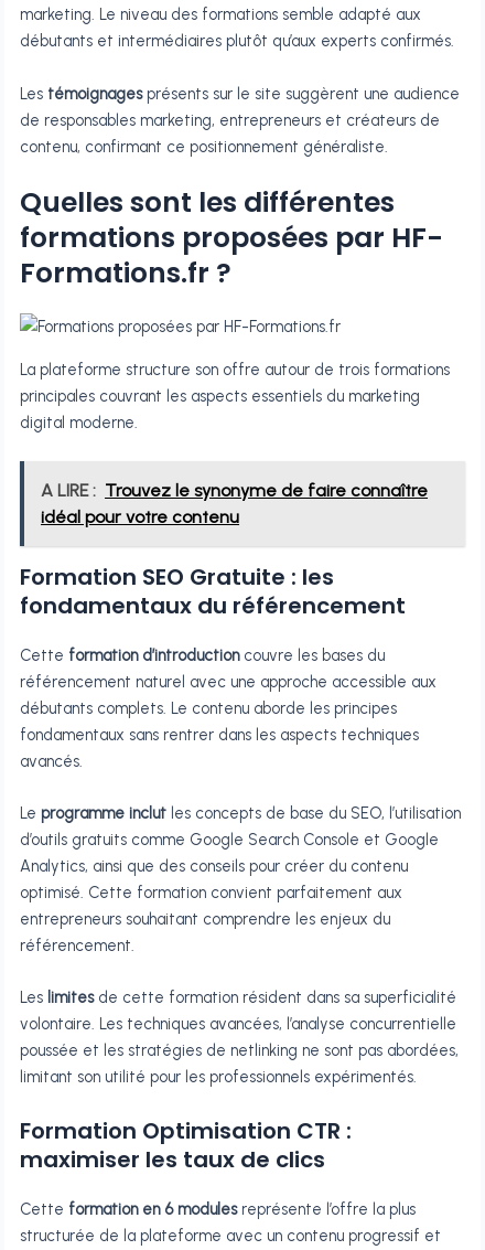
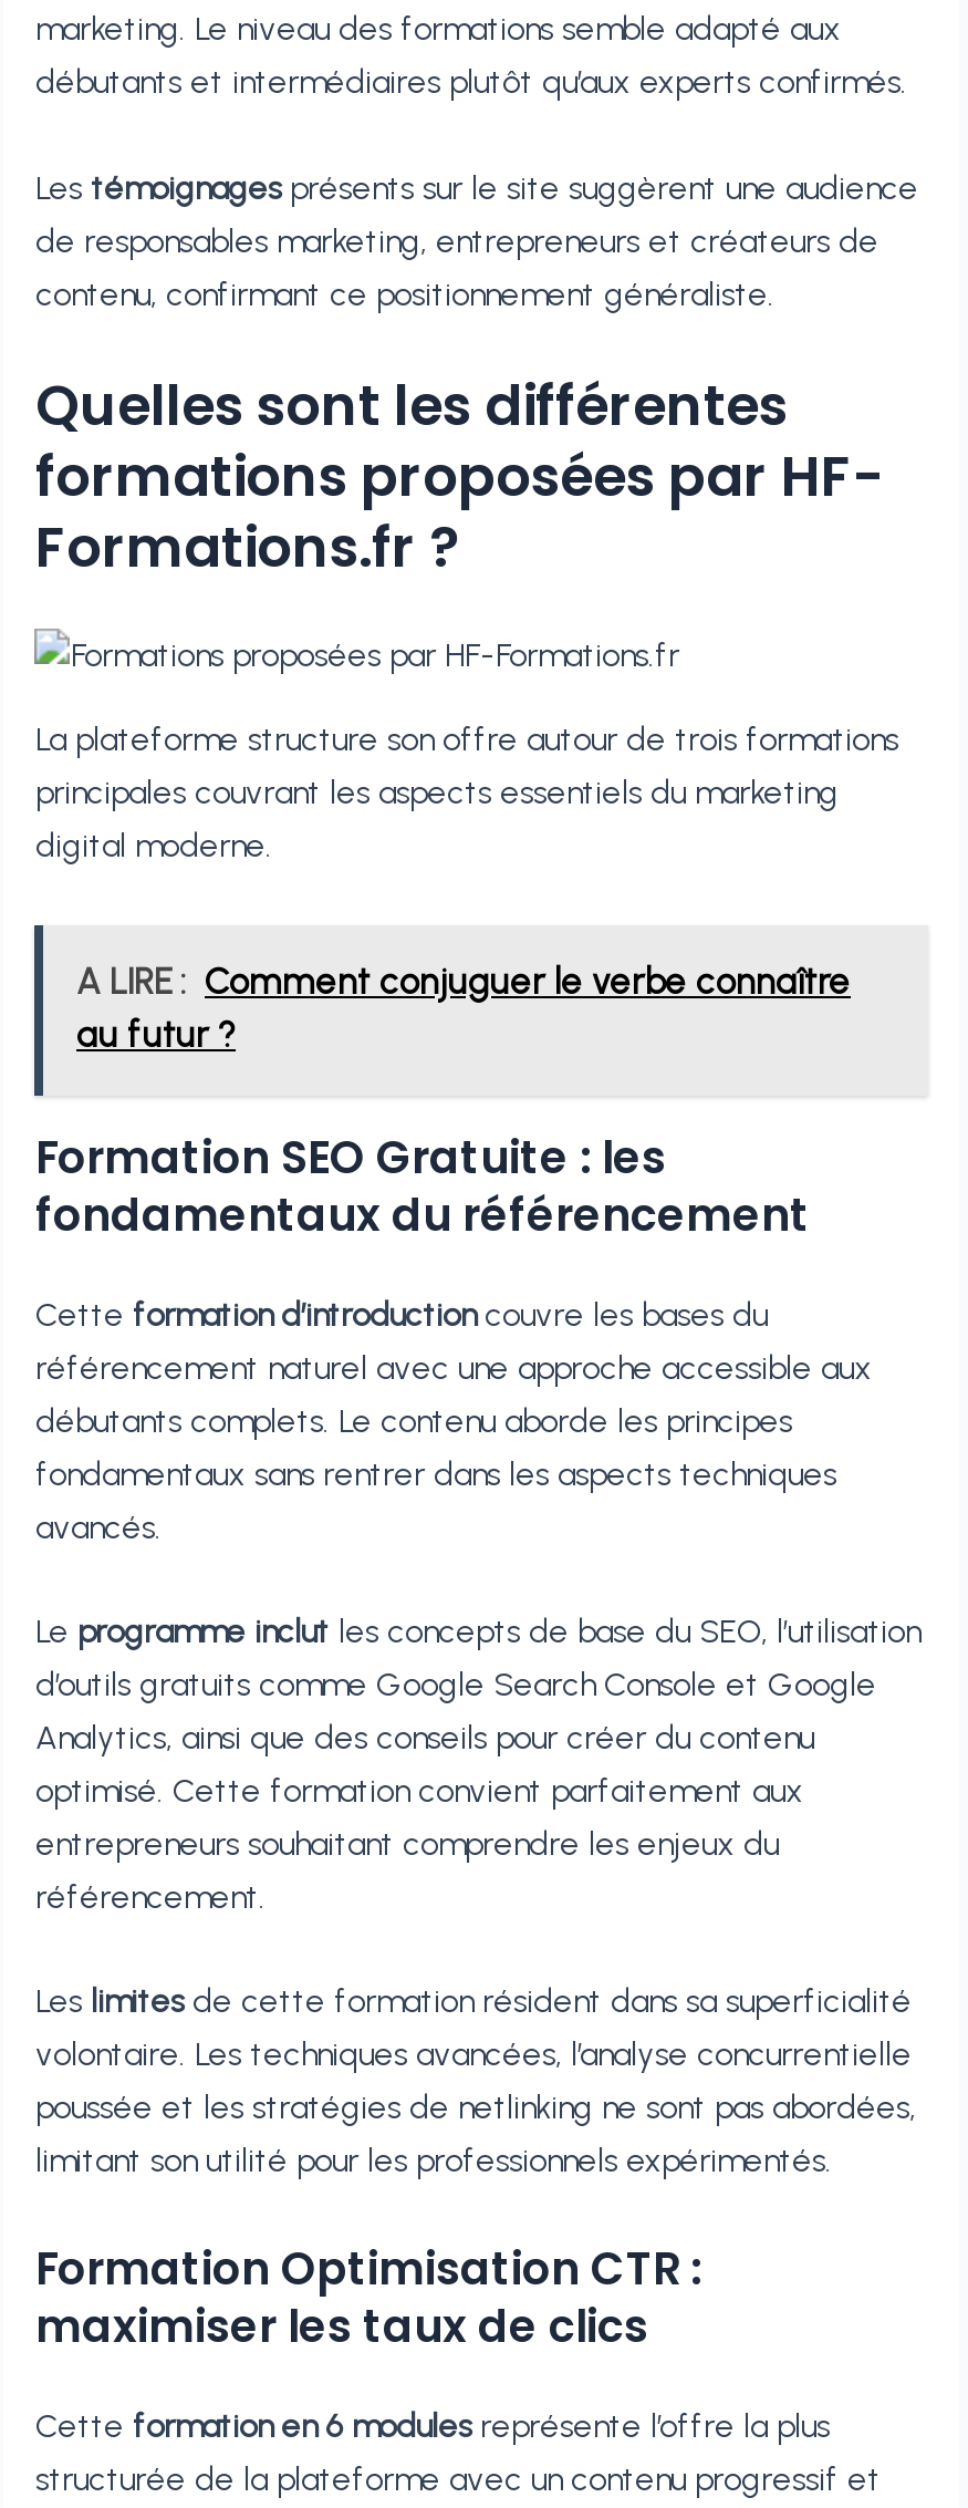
[41,479,428,527] A LIRE : Trouvez le synonyme de faire connaître | idéal pour votre contenu -> [76,962,851,1057] A LIRE : Comment conjuguer le verbe connaître | au futur ?

